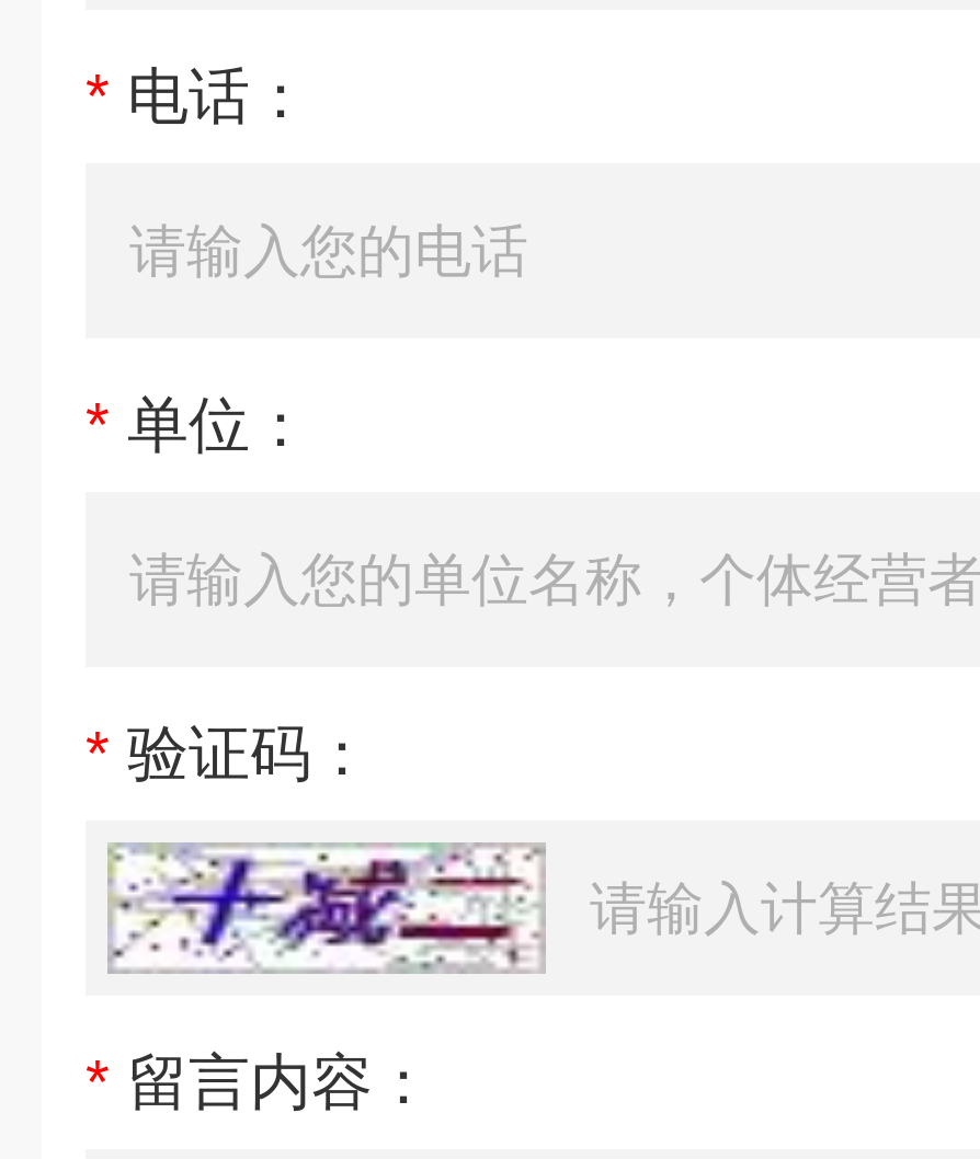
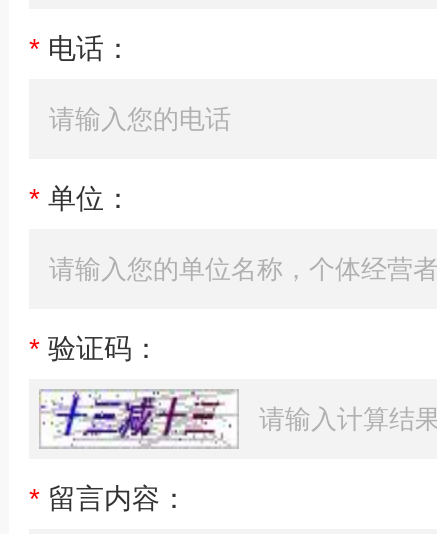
[110,842,544,972] [image] -> [39,389,237,448] [image]

